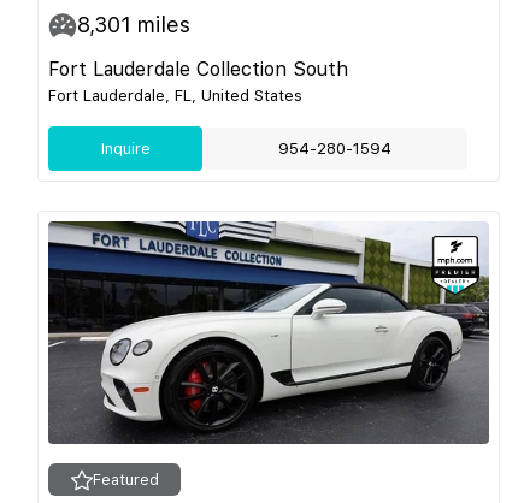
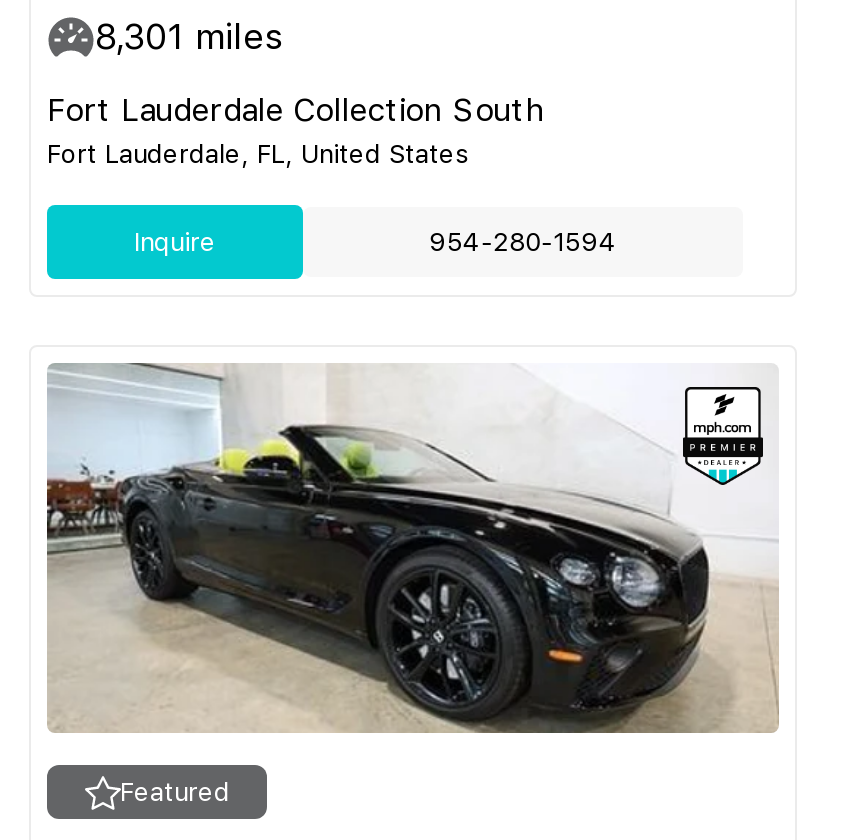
[47,220,490,445] [image] -> [45,363,779,733] [image]

